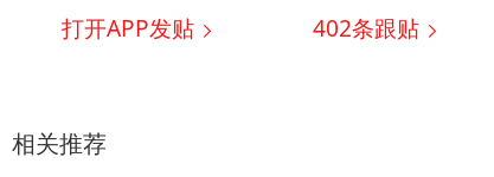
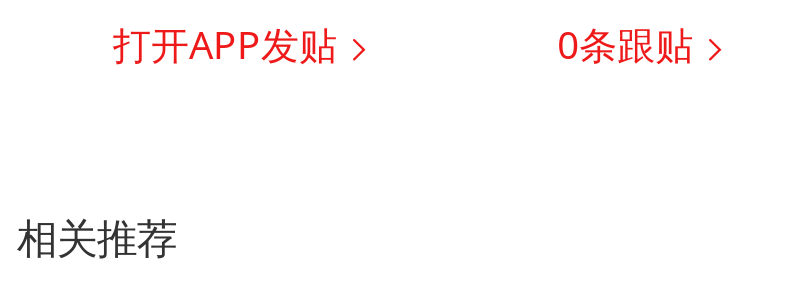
[312,14,425,44] 402条跟贴 -> [557,18,703,70] 0条跟贴

